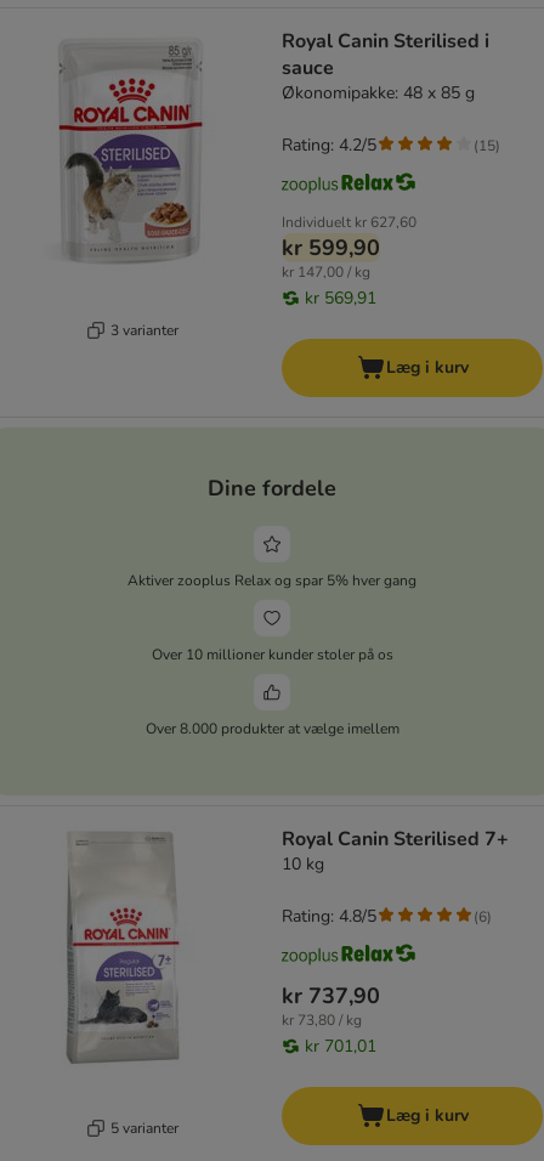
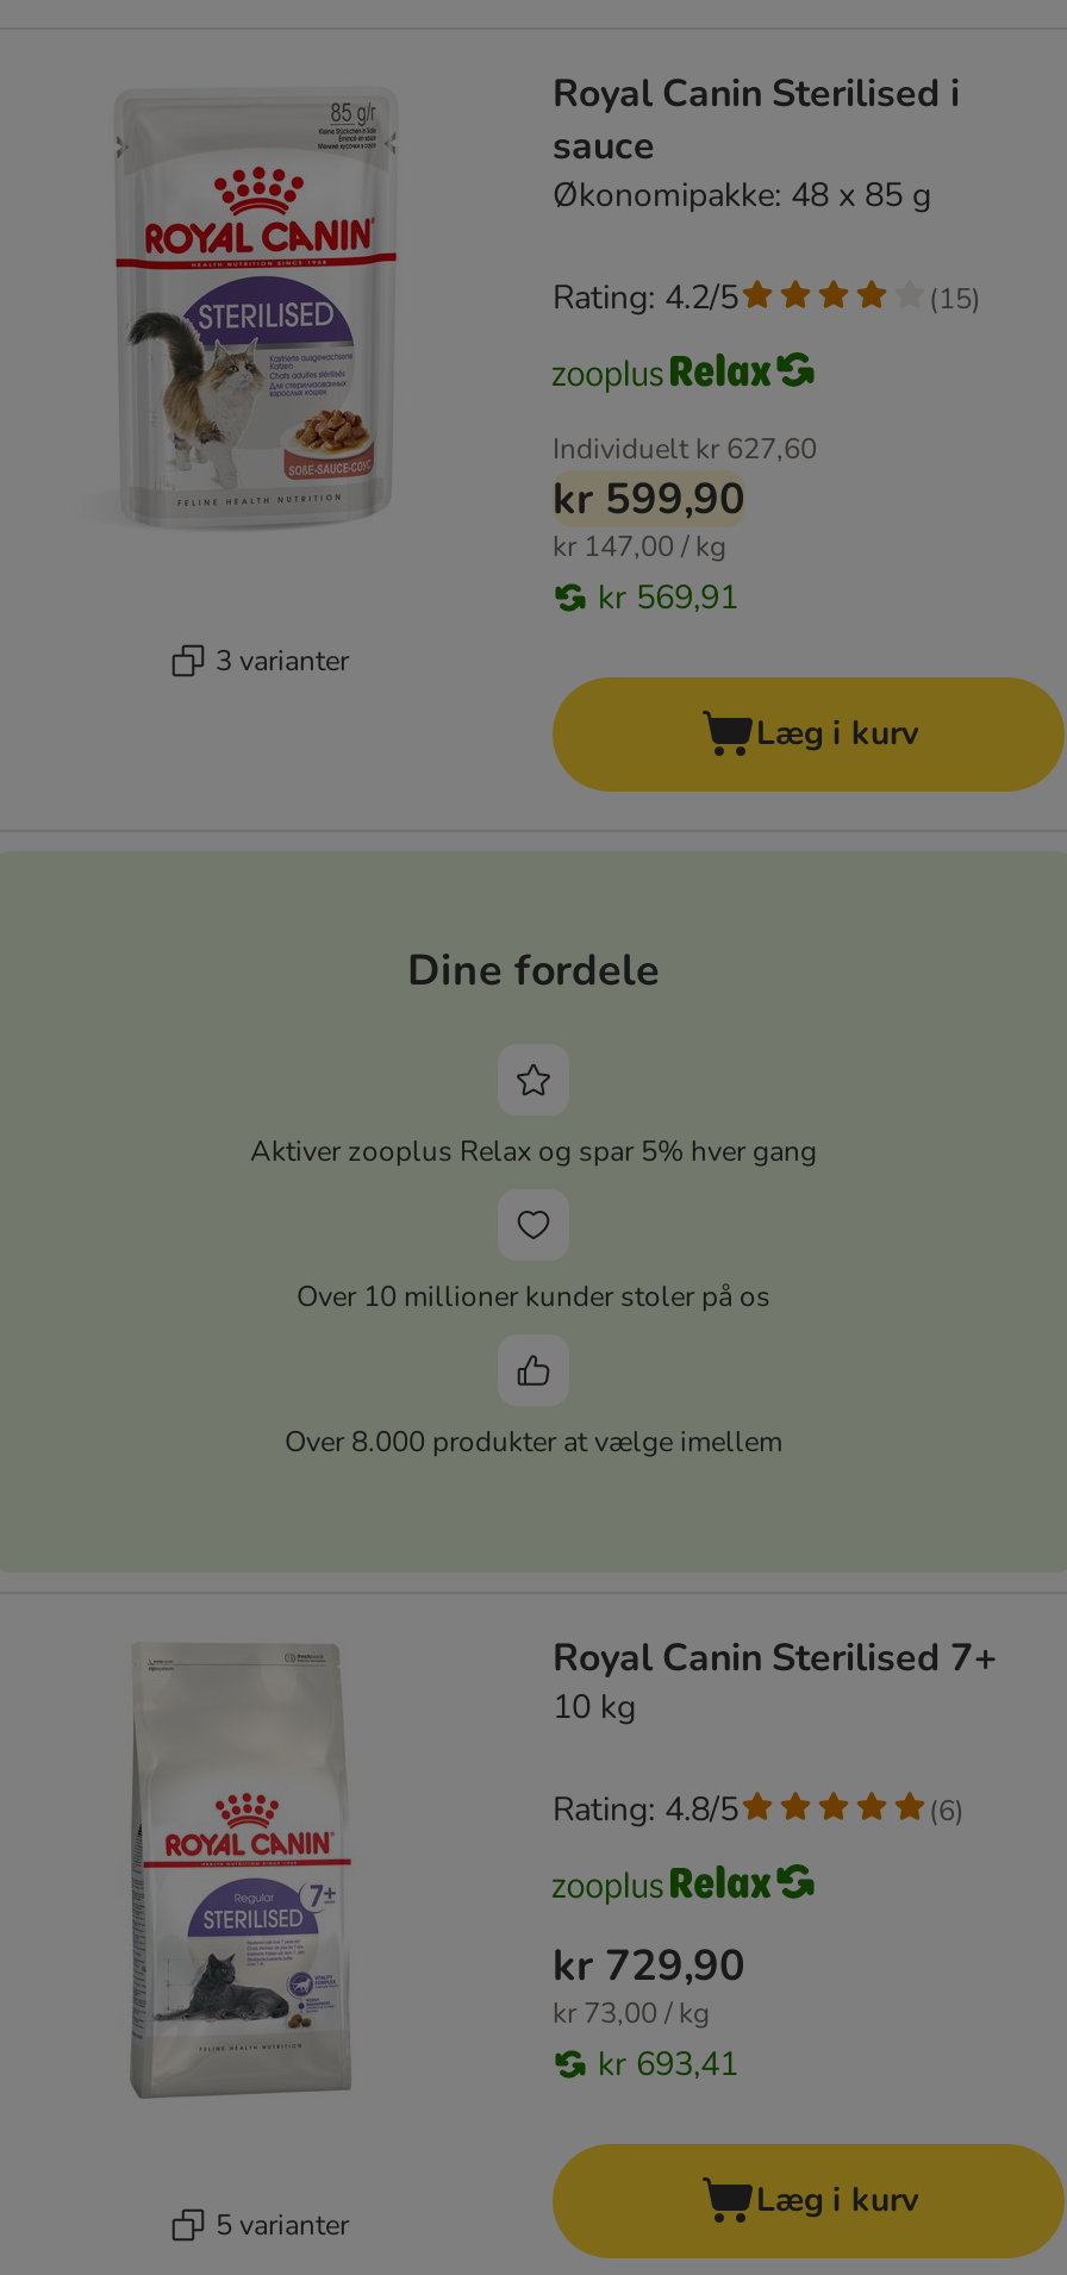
[282,981,380,1011] kr 737,90 -> [553,1937,745,1994] kr 729,90
[282,1011,362,1030] kr 73,80 / kg -> [553,1994,710,2032] kr 73,00 / kg
[305,1035,376,1058] kr 701,01 -> [598,2042,738,2087] kr 693,41

